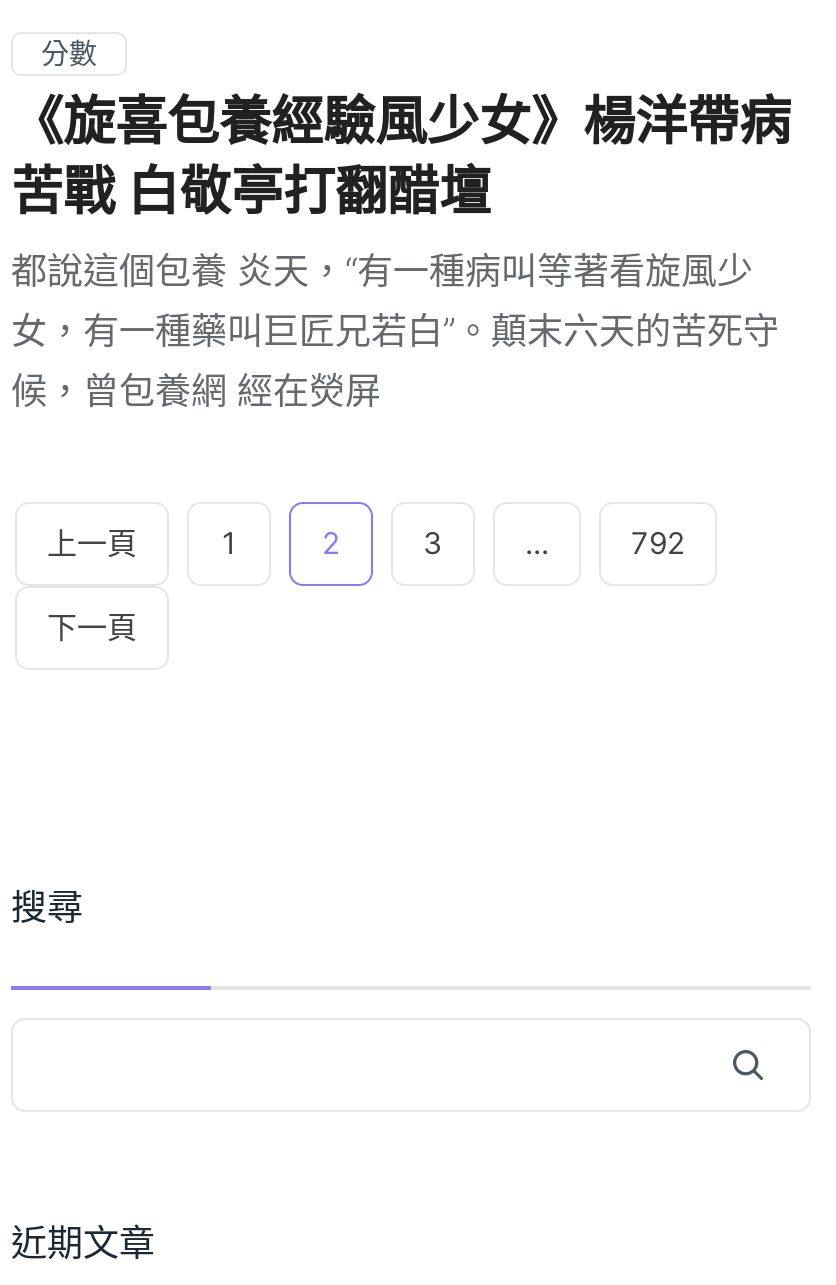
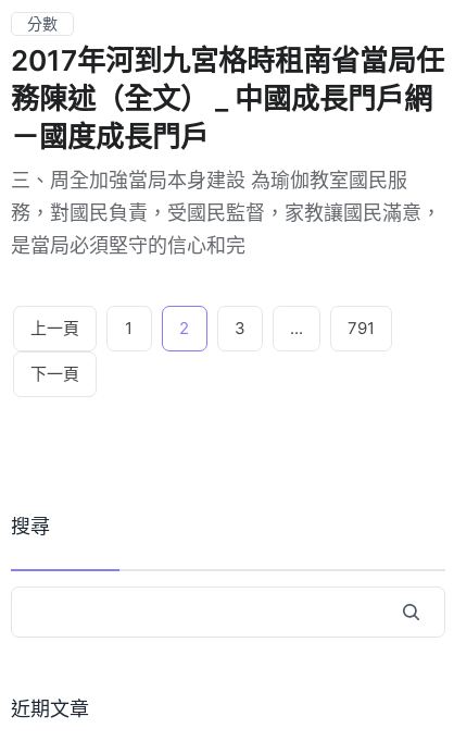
[11,90,791,222] 《旋喜包養經驗風少女》楊洋帶病 | 苦戰 白敬亭打翻醋壇 -> [11,44,444,153] 2017年河到九宮格時租南省當局任 | 務陳述（全文） _ 中國成長門戶網 | －國度成長門戶
[11,250,779,412] 都說這個包養 炎天，“有一種病叫等著看旋風少 | 女，有一種藥叫巨匠兄若白”。顛末六天的苦死守 | 候，曾包養網 經在熒屏 -> [11,169,441,257] 三、周全加強當局本身建設 為瑜伽教室國民服 | 務，對國民負責，受國民監督，家教讓國民滿意， | 是當局必須堅守的信心和完
[631,524,685,562] 792 -> [348,318,375,338] 791

